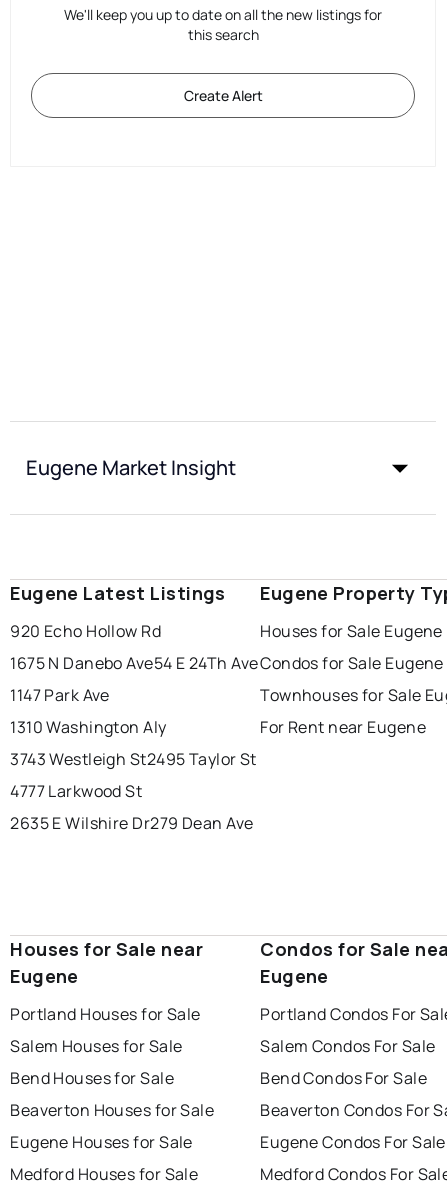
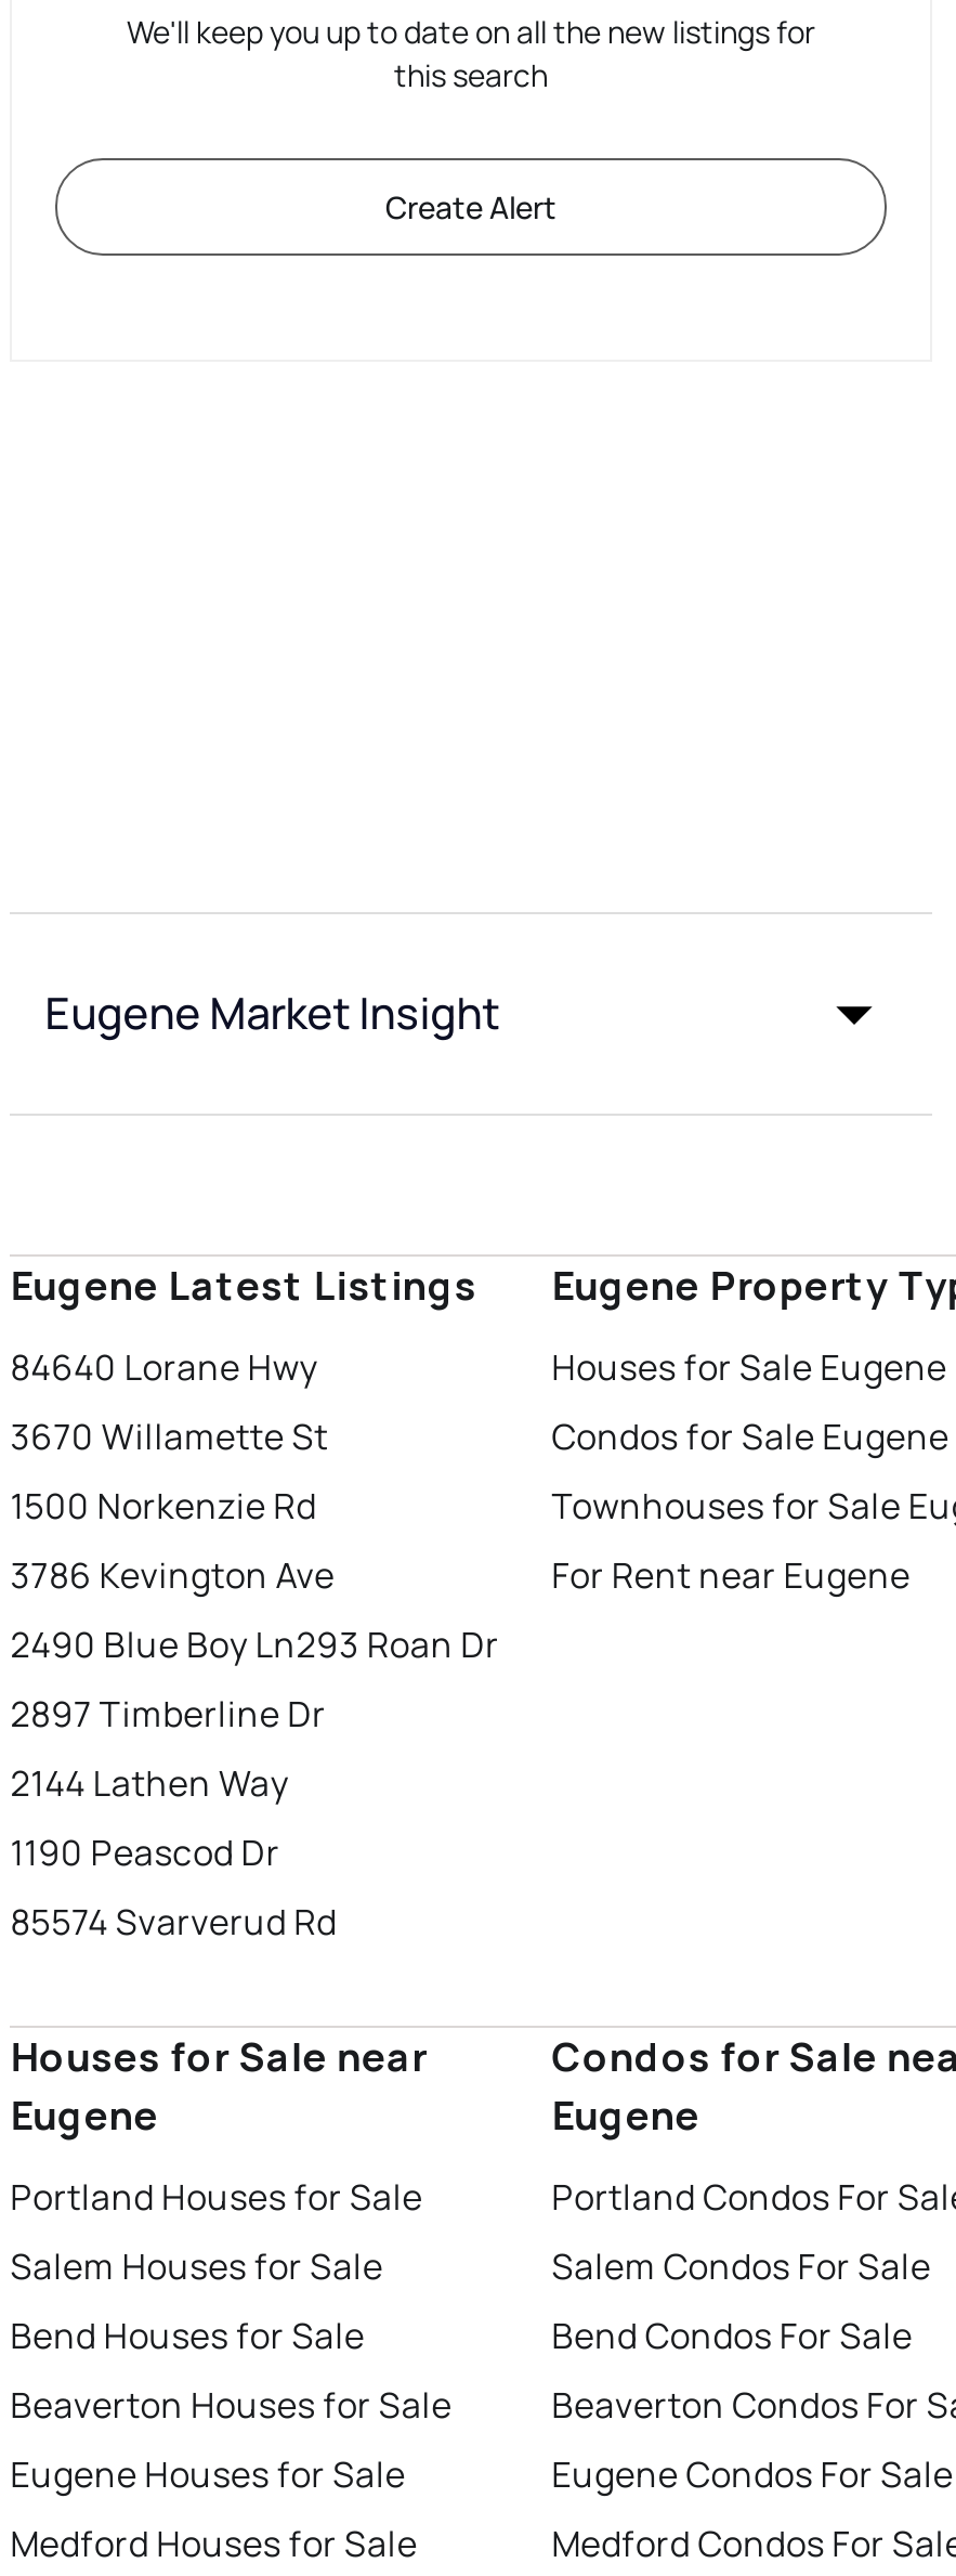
[10,620,258,834] 920 Echo Hollow Rd | 1675 N Danebo Ave54 E 24Th Ave | 1147 Park Ave | 1310 Washington Aly | 3743 Westleigh St2495 Taylor St | 4777 Larkwood St | 2635 E Wilshire Dr279 Dean Ave -> [10,1342,499,1945] 84640 Lorane Hwy | 3670 Willamette St | 1500 Norkenzie Rd | 3786 Kevington Ave | 2490 Blue Boy Ln293 Roan Dr | 2897 Timberline Dr | 2144 Lathen Way | 1190 Peascod Dr | 85574 Svarverud Rd

